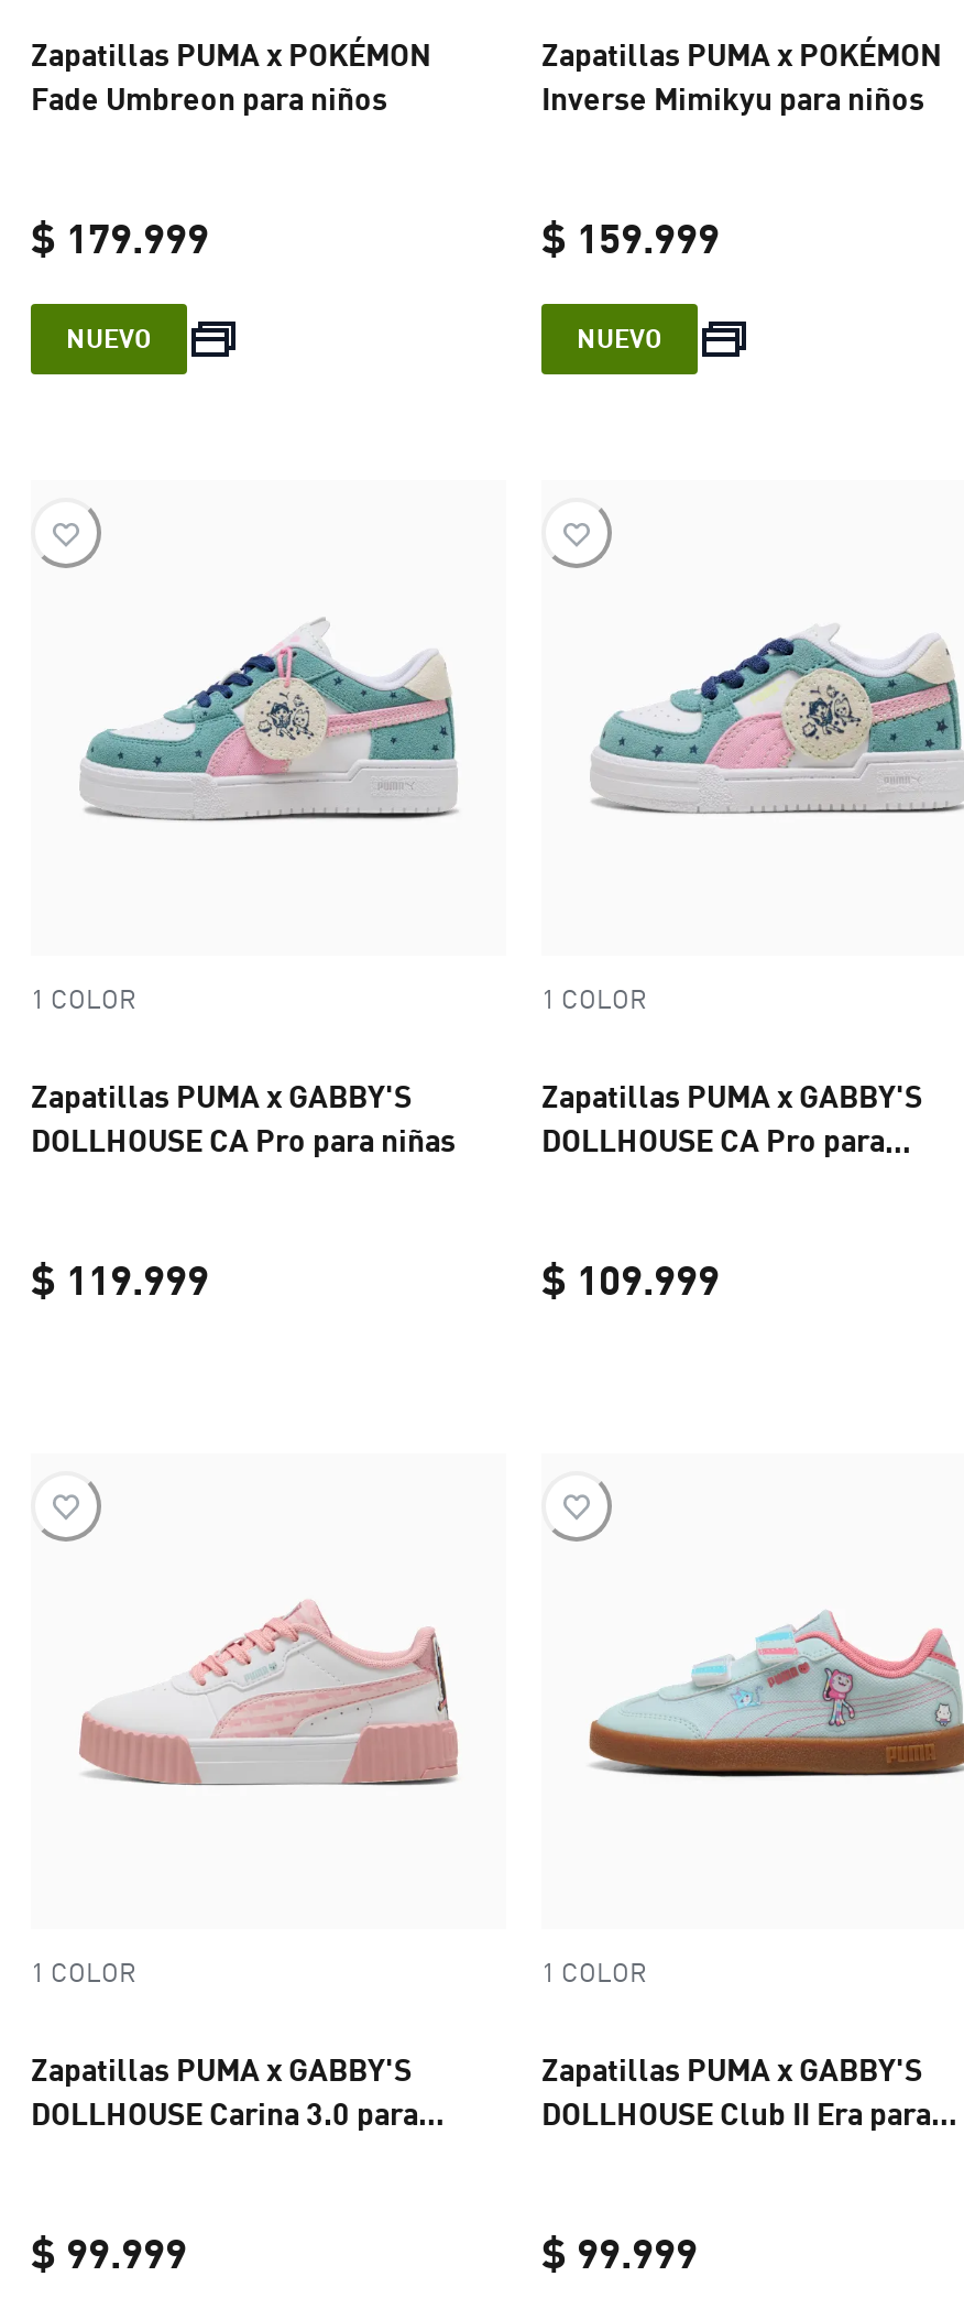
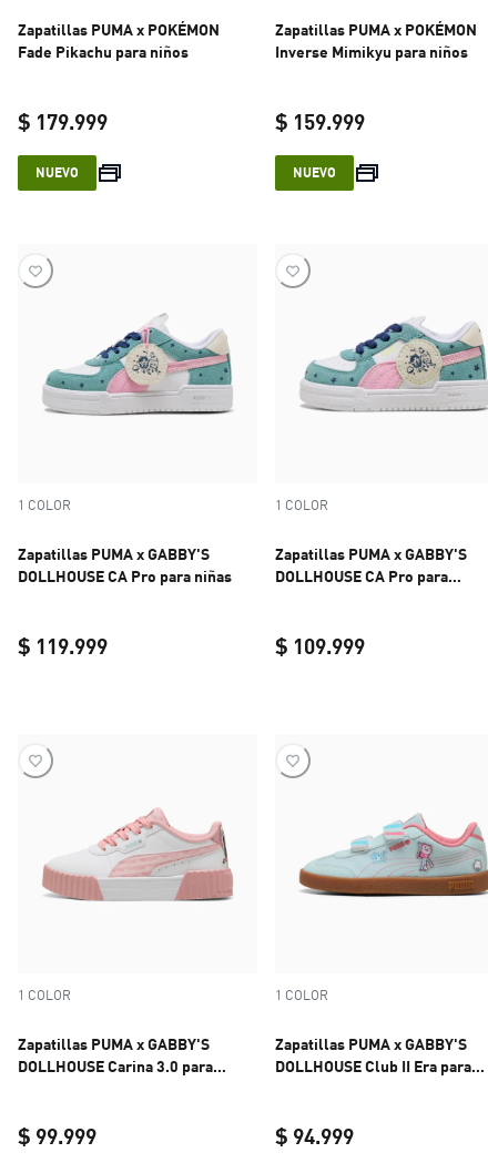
[31,79,387,117] Fade Umbreon para niños -> [18,42,189,61] Fade Pikachu para niños
[541,2226,698,2276] $ 99.999 -> [275,1123,354,1148] $ 94.999

